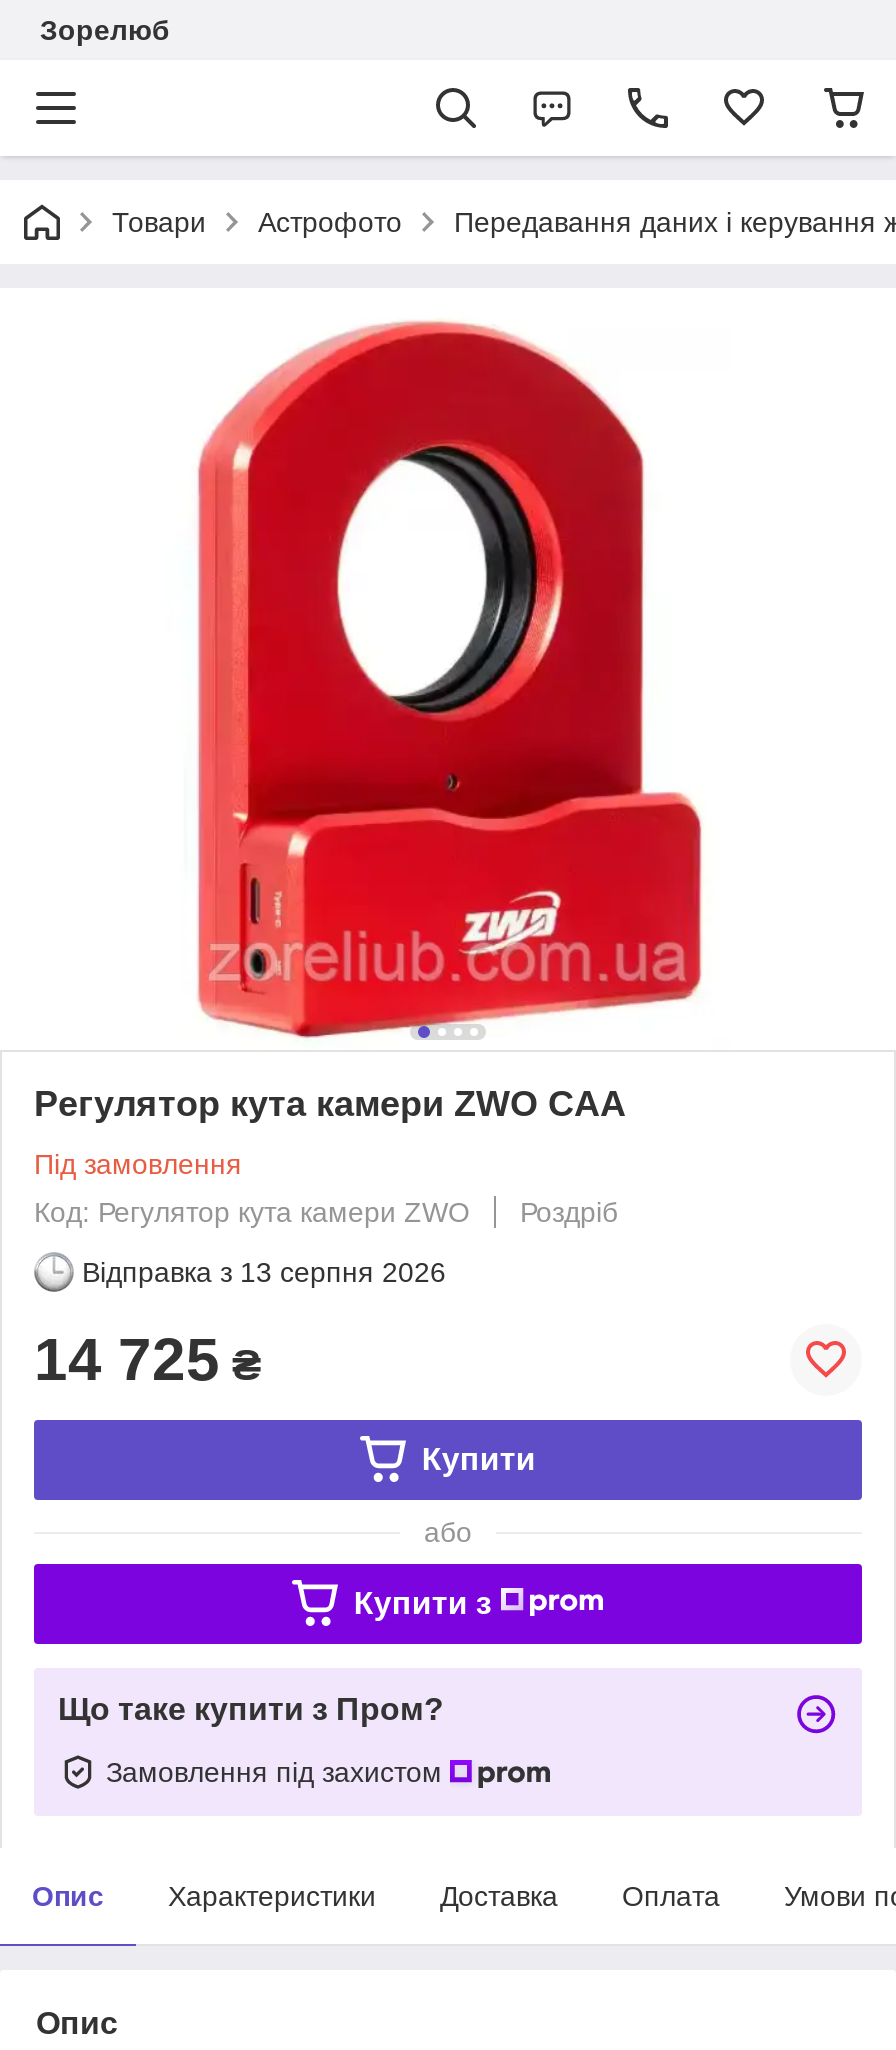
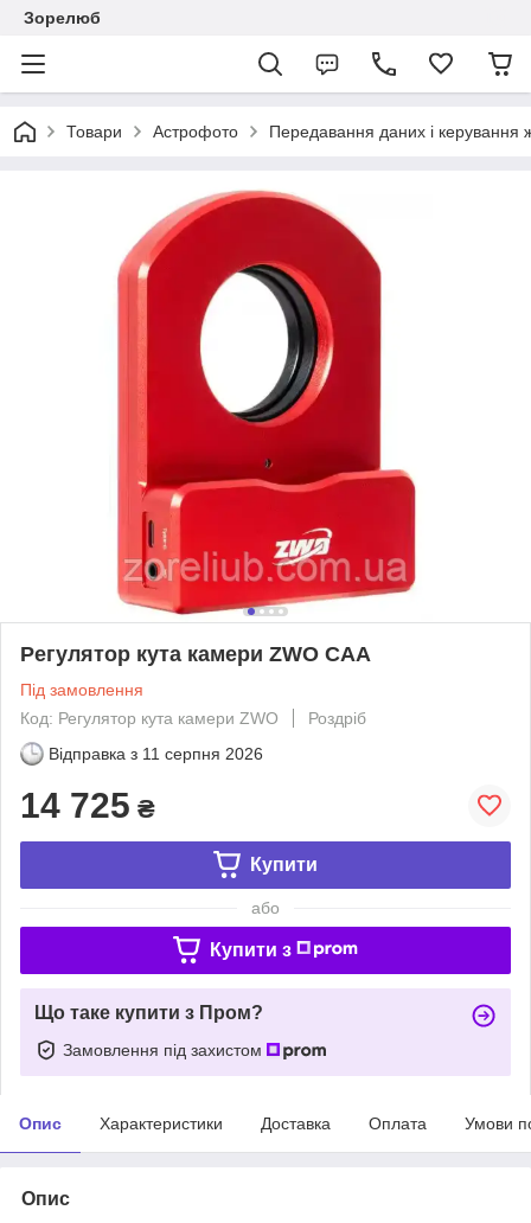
[82,1256,446,1288] Відправка з 13 серпня 2026 -> [49,744,263,763] Відправка з 11 серпня 2026

